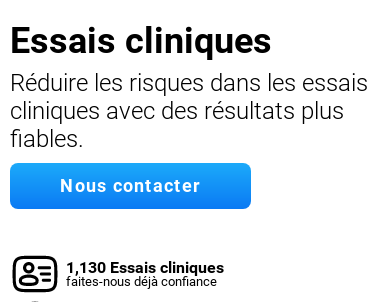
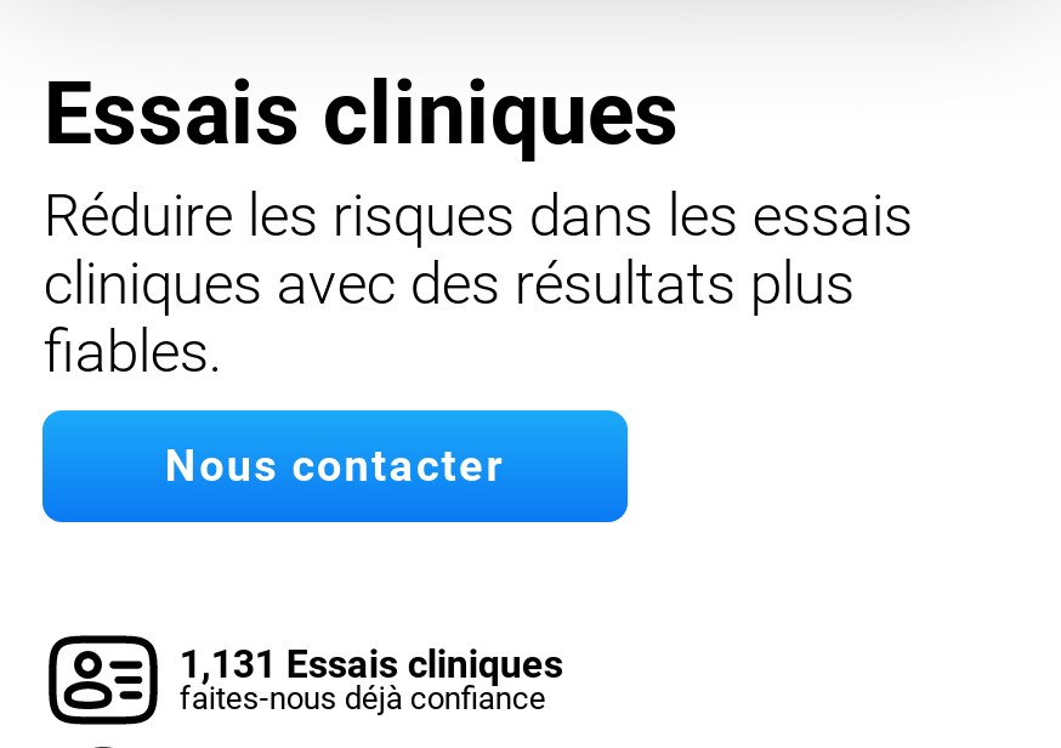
[66,257,224,276] 1,130 Essais cliniques -> [179,640,563,686] 1,131 Essais cliniques

